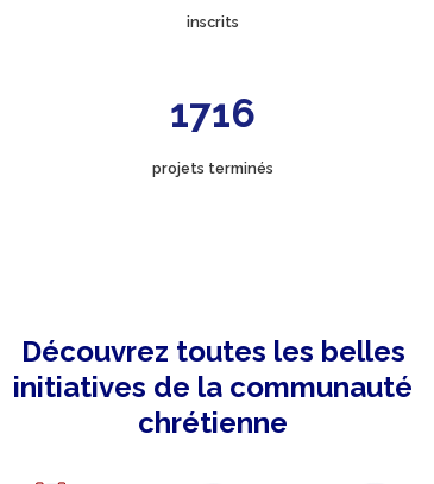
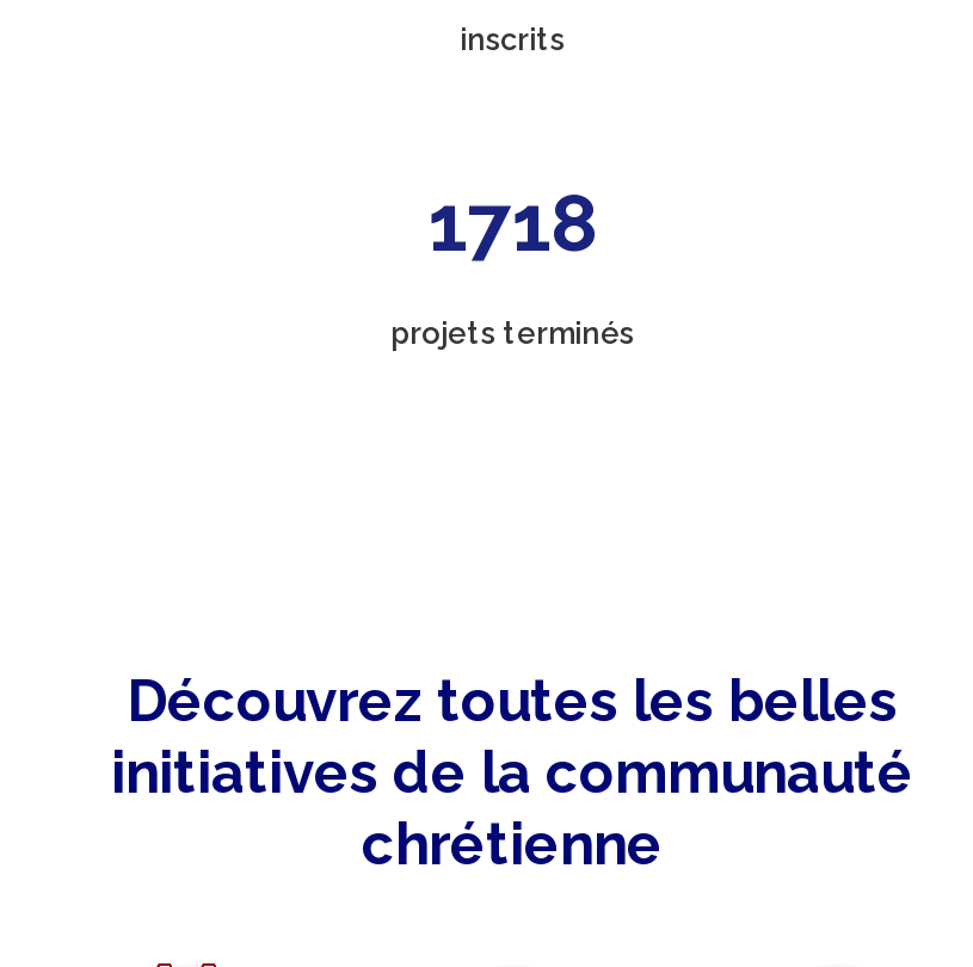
[170,91,256,137] 1716 -> [429,177,596,271] 1718

